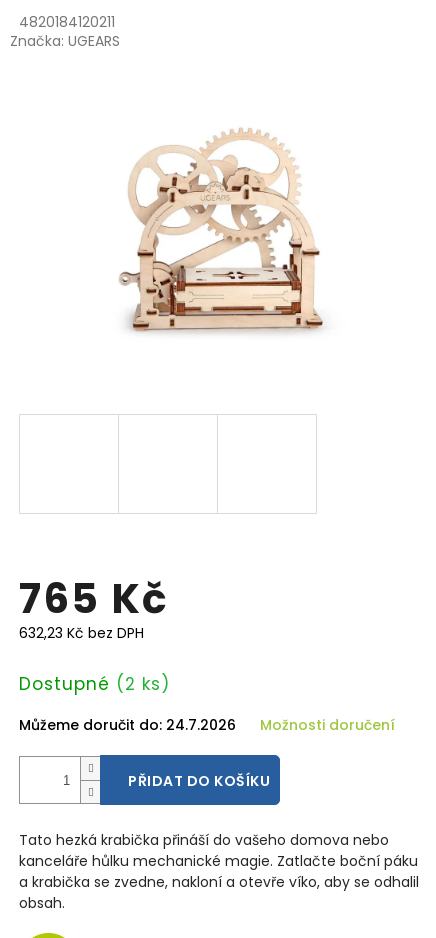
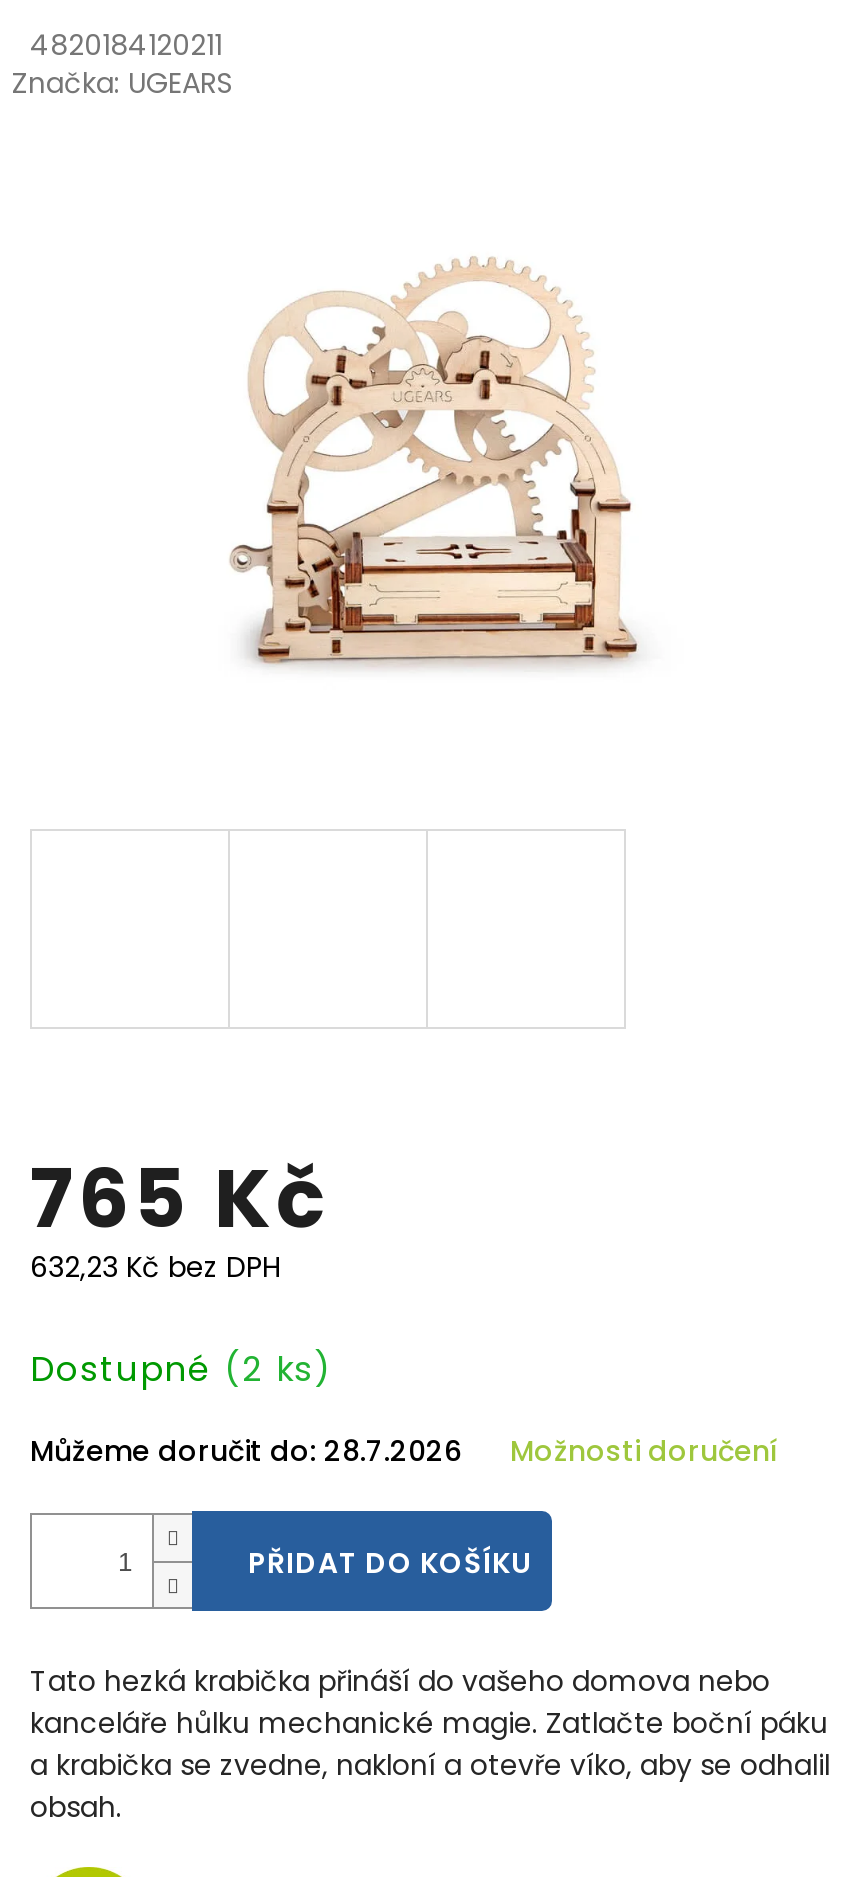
[19,715,236,735] Můžeme doručit do: 24.7.2026 -> [30,1431,462,1471] Můžeme doručit do: 28.7.2026

